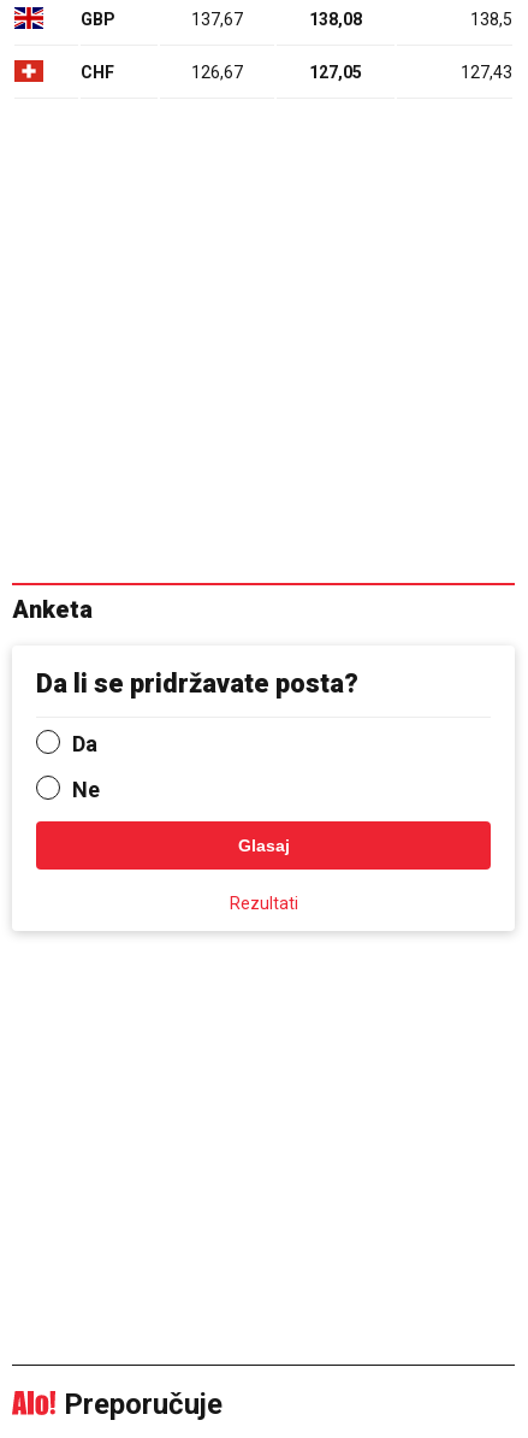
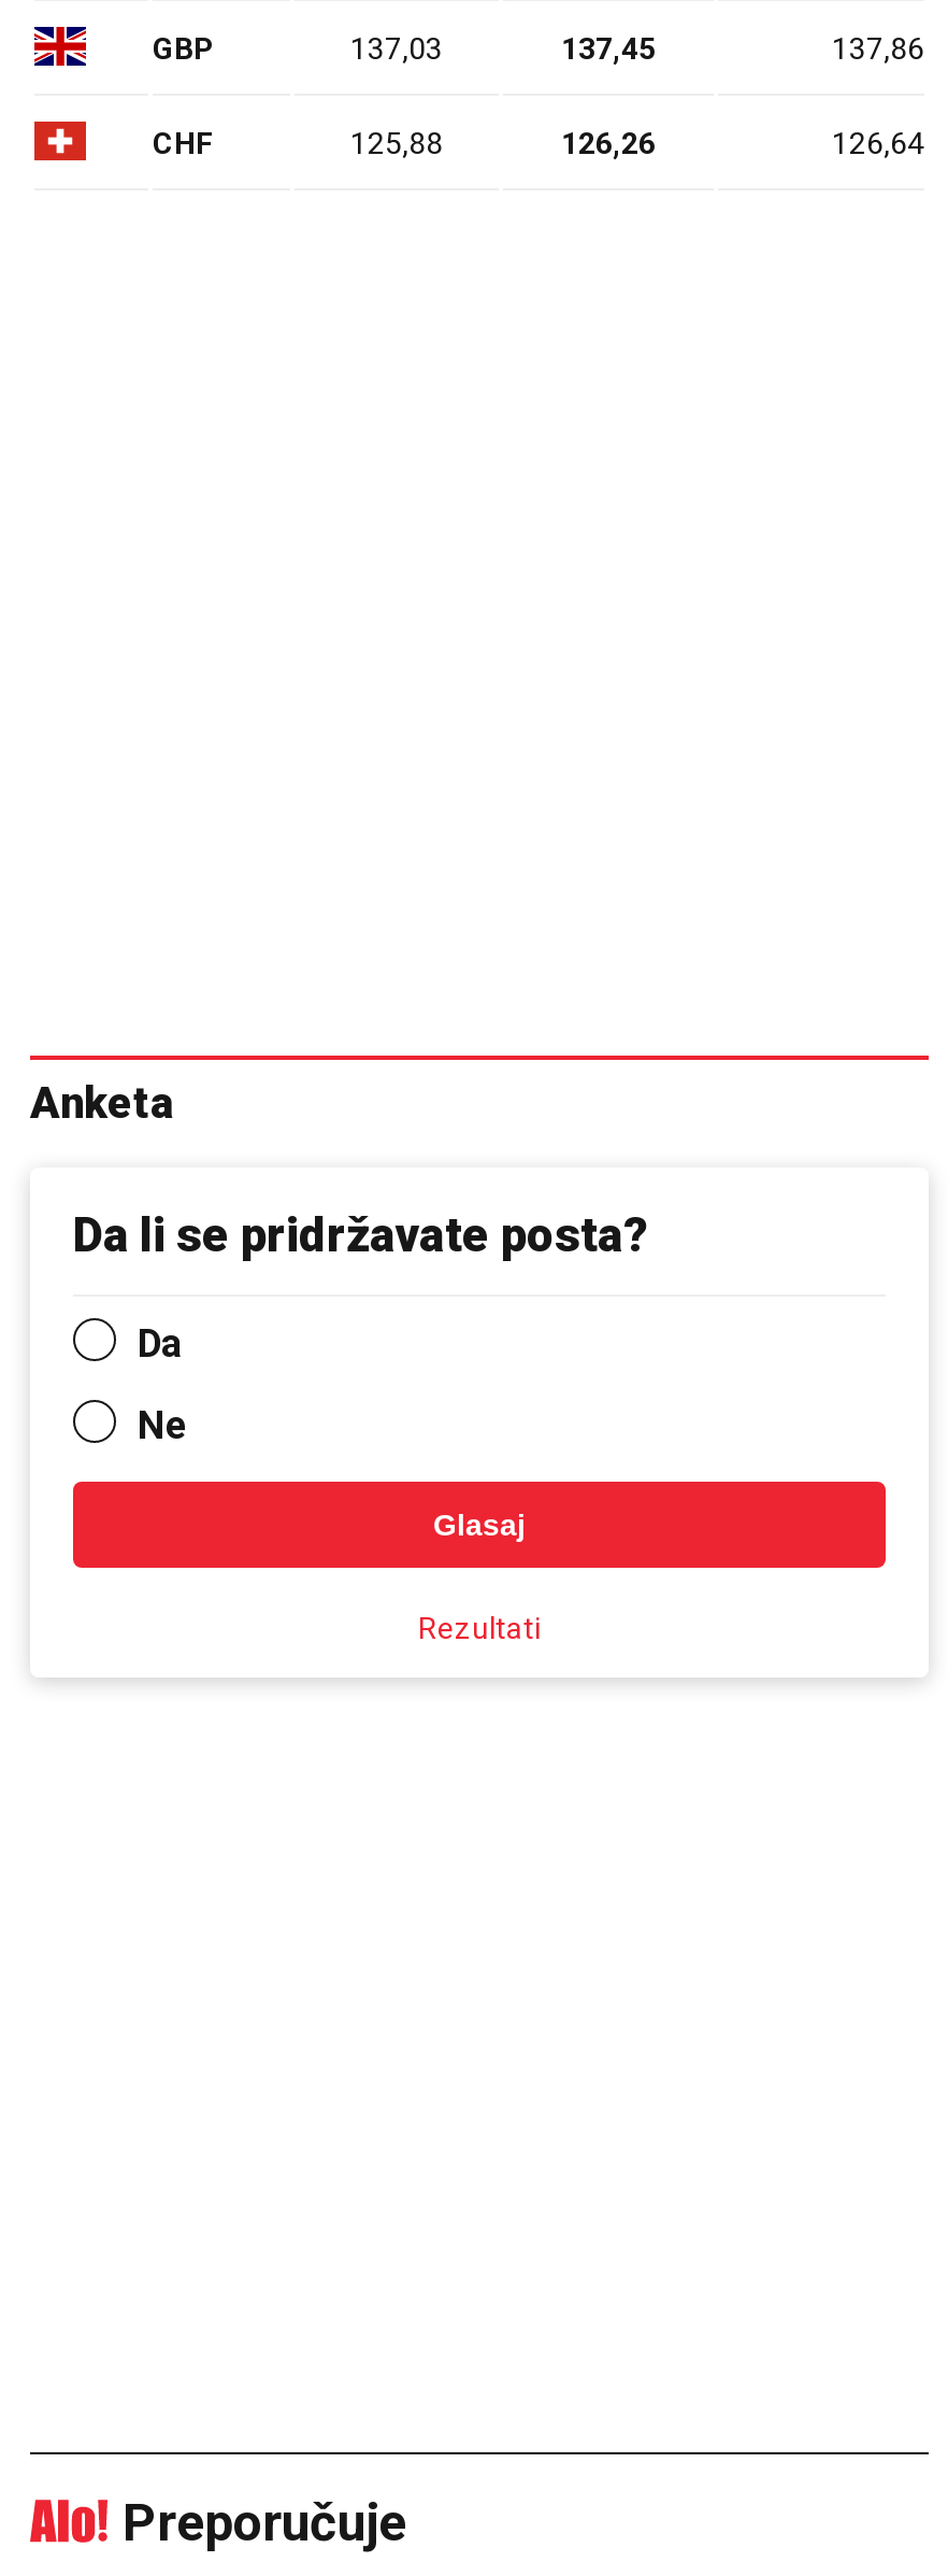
[191,10,243,29] 137,67 -> [350,31,443,65] 137,03
[309,10,362,29] 138,08 -> [561,31,656,65] 137,45
[470,10,512,29] 138,5 -> [832,31,924,65] 137,86
[191,63,243,82] 126,67 -> [350,125,443,160] 125,88
[309,63,362,82] 127,05 -> [561,125,656,160] 126,26
[461,63,512,82] 127,43 -> [832,125,924,160] 126,64

